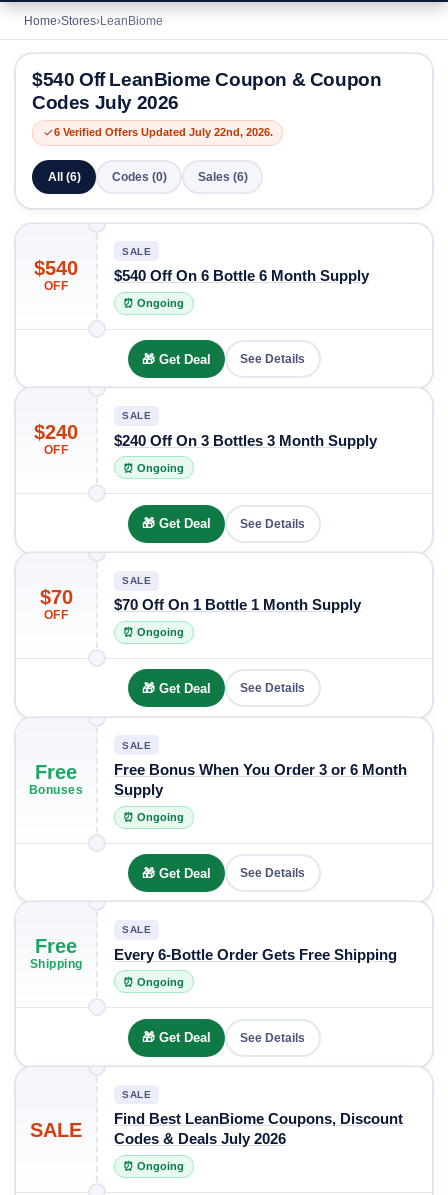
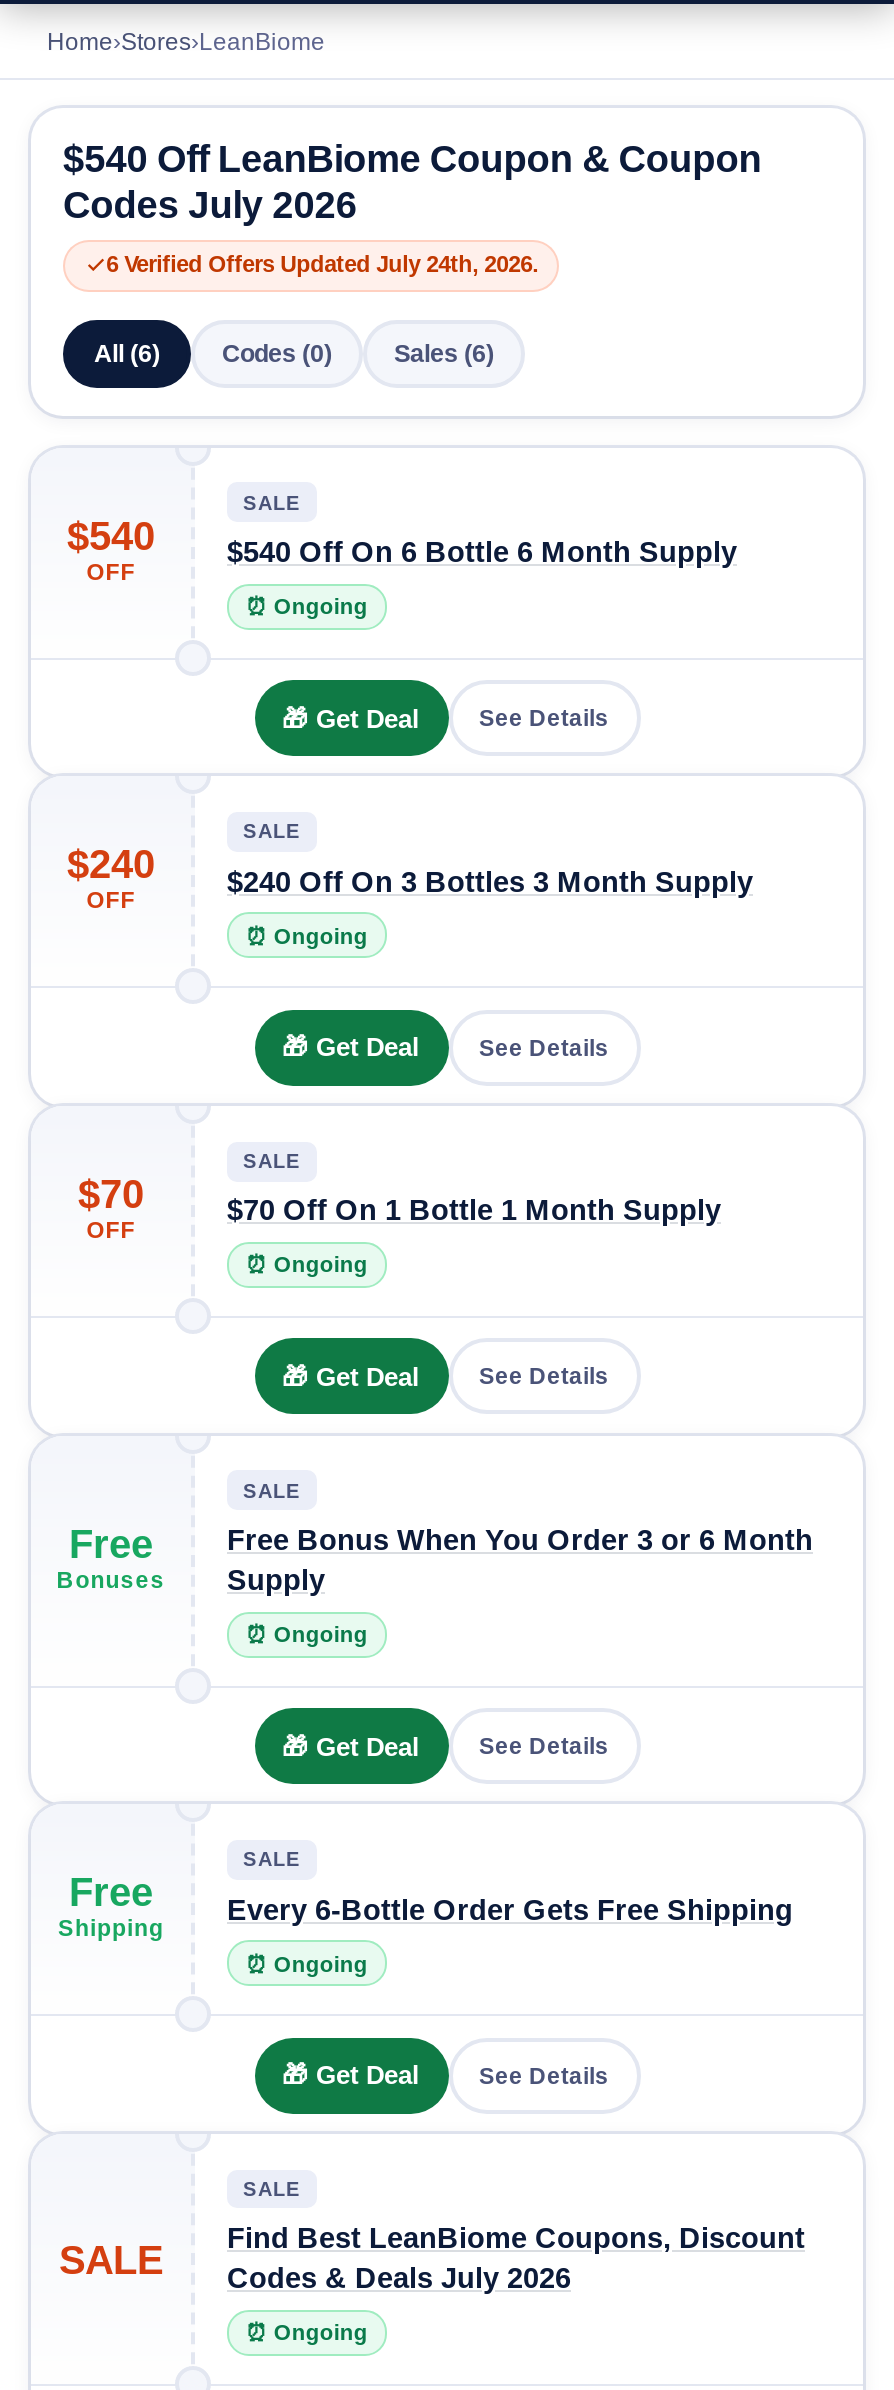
[54,126,273,138] 6 Verified Offers Updated July 22nd, 2026. -> [106,253,538,277] 6 Verified Offers Updated July 24th, 2026.

